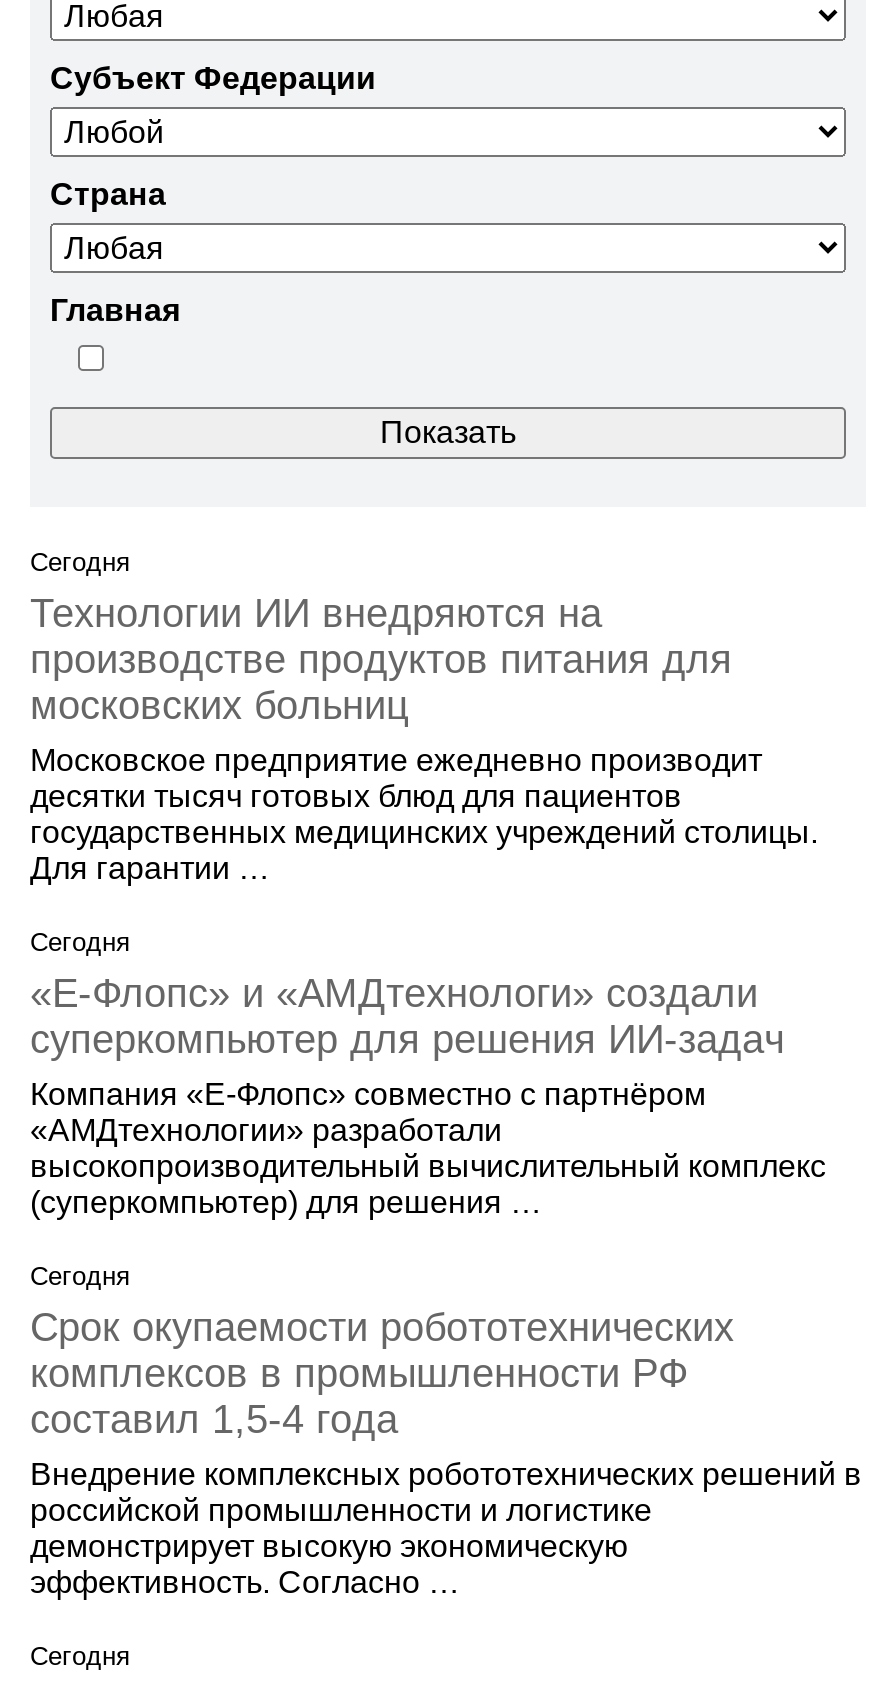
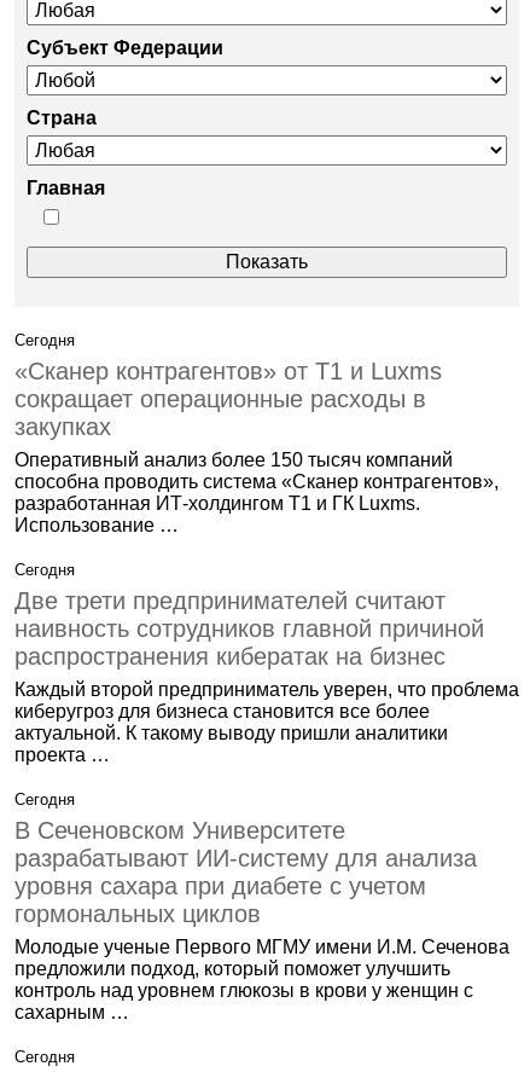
[30,592,818,886] Технологии ИИ внедряются на | производстве продуктов питания для | московских больниц | Московское предприятие ежедневно производит | десятки тысяч готовых блюд для пациентов | государственных медицинских учреждений столицы. | Для гарантии … -> [14,358,499,536] «Сканер контрагентов» от Т1 и Luxms | сокращает операционные расходы в | закупках | Оперативный анализ более 150 тысяч компаний | способна проводить система «Сканер контрагентов», | разработанная ИТ-холдингом Т1 и ГК Luxms. | Использование …
[30,972,826,1220] «Е-Флопс» и «АМДтехнологи» создали | суперкомпьютер для решения ИИ-задач | Компания «Е-Флопс» совместно с партнёром | «АМДтехнологии» разработали | высокопроизводительный вычислительный комплекс | (суперкомпьютер) для решения … -> [14,588,519,766] Две трети предпринимателей считают | наивность сотрудников главной причиной | распространения кибератак на бизнес | Каждый второй предприниматель уверен, что проблема | киберугроз для бизнеса становится все более | актуальной. К такому выводу пришли аналитики | проекта …
[30,1306,862,1600] Срок окупаемости робототехнических | комплексов в промышленности РФ | составил 1,5-4 года | Внедрение комплексных робототехнических решений в | российской промышленности и логистике | демонстрирует высокую экономическую | эффективность. Согласно … -> [14,817,509,1023] В Сеченовском Университете | разрабатывают ИИ-систему для анализа | уровня сахара при диабете с учетом | гормональных циклов | Молодые ученые Первого МГМУ имени И.М. Сеченова | предложили подход, который поможет улучшить | контроль над уровнем глюкозы в крови у женщин с | сахарным …

